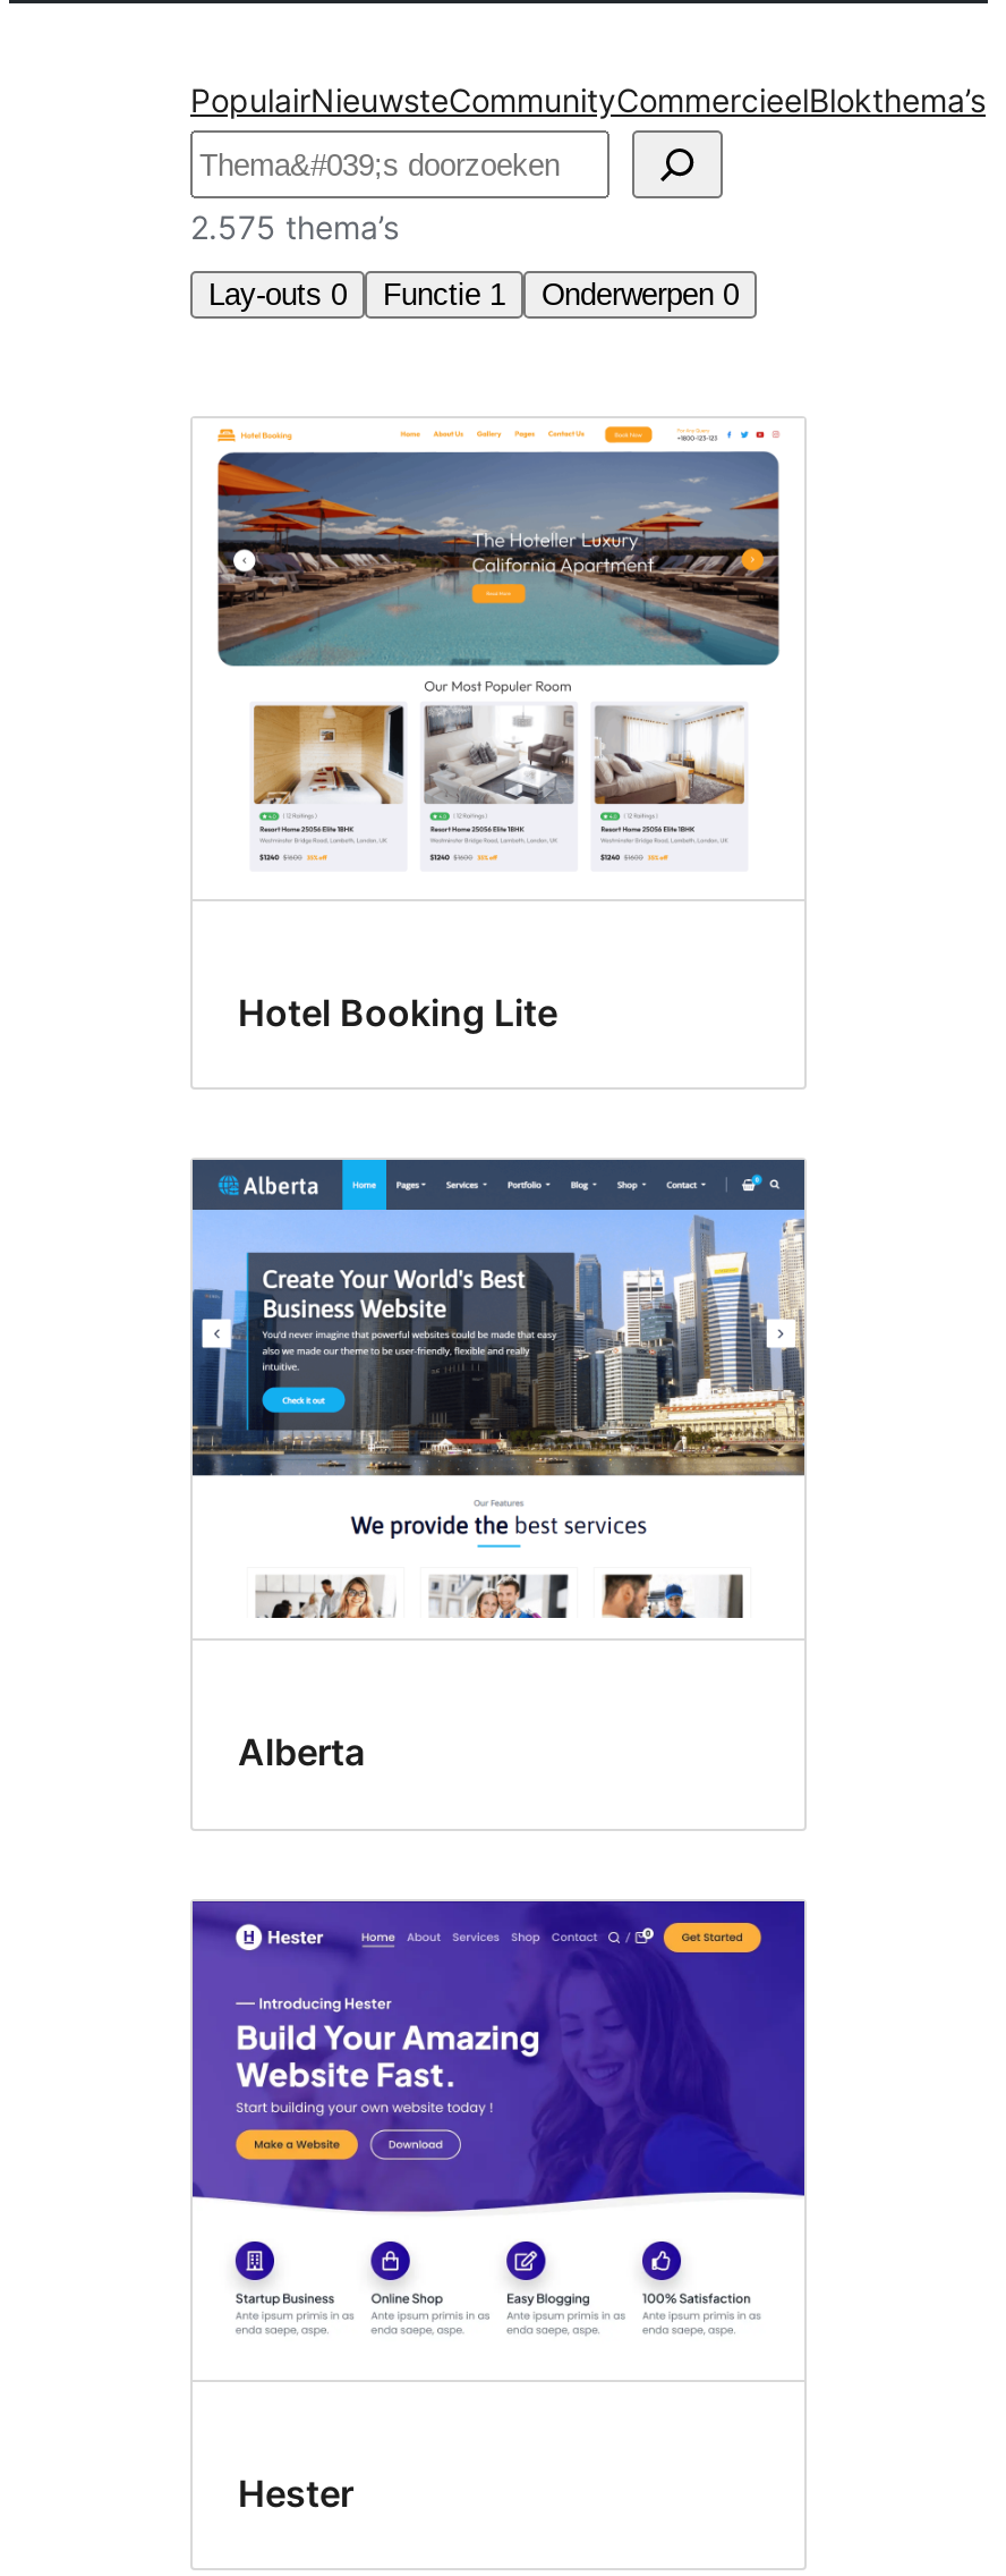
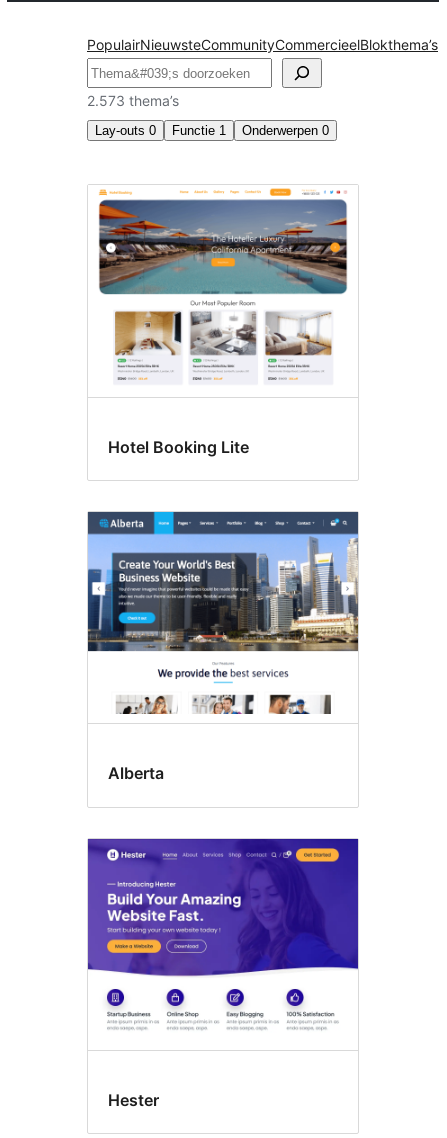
[190,207,399,246] 2.575 thema’s -> [87,92,179,109] 2.573 thema’s

